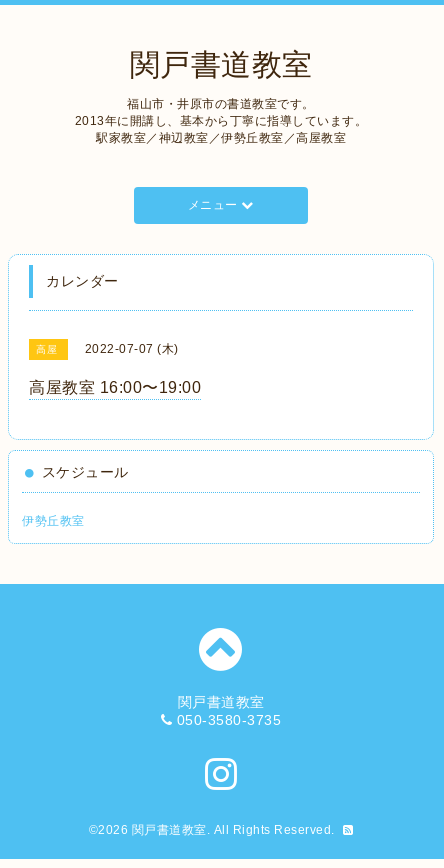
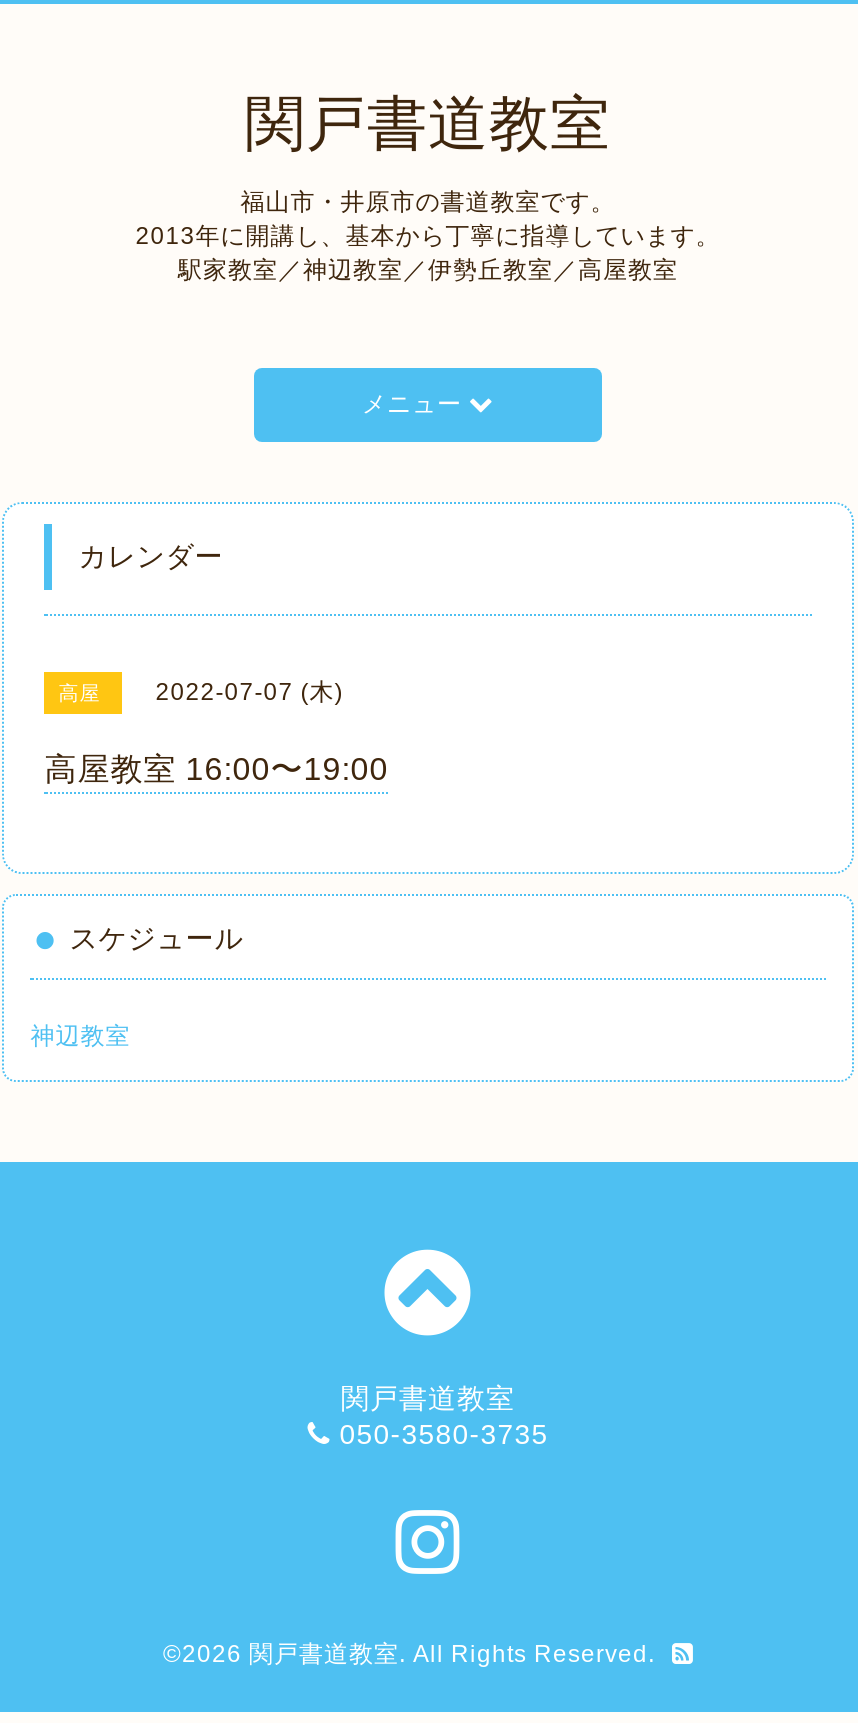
[22,514,85,528] 伊勢丘教室 -> [30,1022,130,1050] 神辺教室

